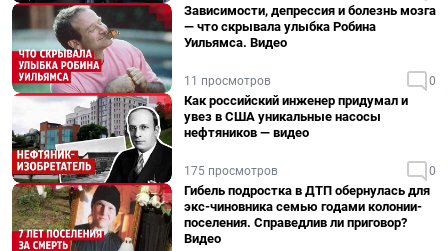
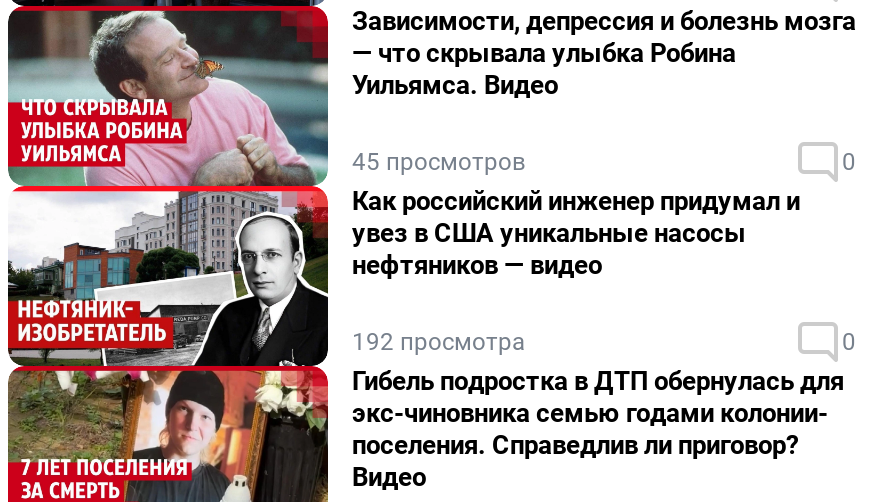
[184,74,271,88] 11 просмотров -> [352,148,526,176] 45 просмотров
[184,164,278,178] 175 просмотров -> [352,328,526,356] 192 просмотра

